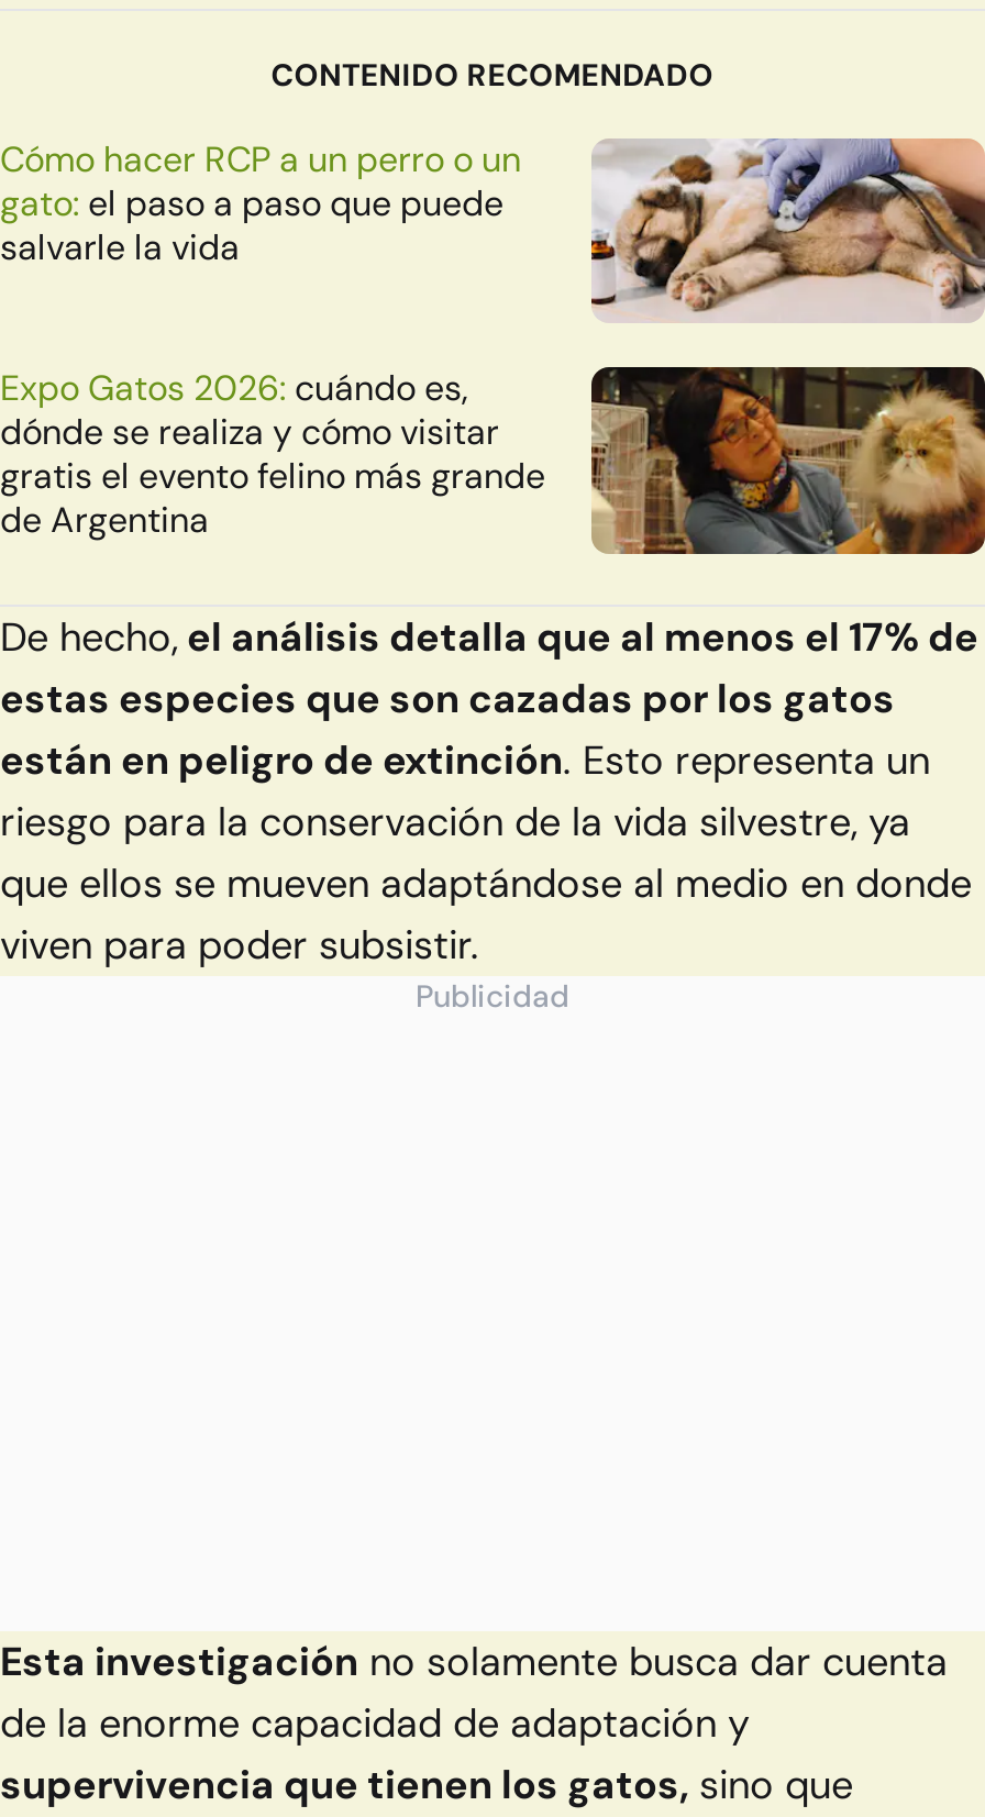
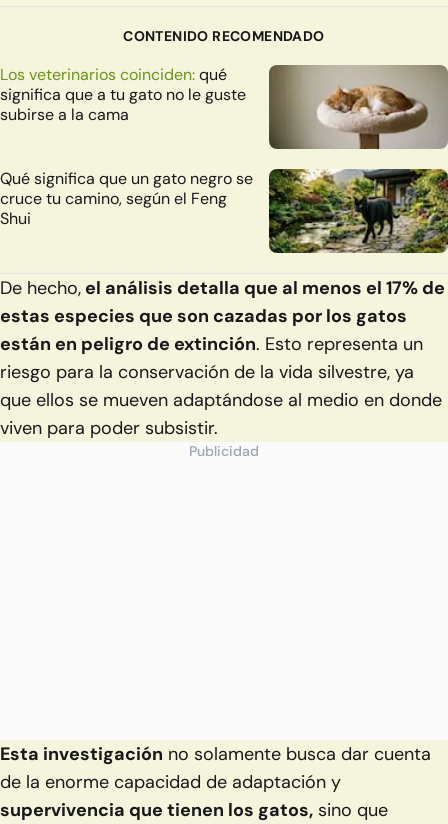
[0,136,978,323] [image] | Cómo hacer RCP a un perro o un | gato: el paso a paso que puede | salvarle la vida -> [0,64,445,150] [image] | Los veterinarios coinciden: qué | significa que a tu gato no le guste | subirse a la cama
[0,365,978,556] [image] | Expo Gatos 2026: cuándo es, | dónde se realiza y cómo visitar | gratis el evento felino más grande | de Argentina -> [0,168,445,254] [image] | Qué significa que un gato negro se | cruce tu camino, según el Feng | Shui

